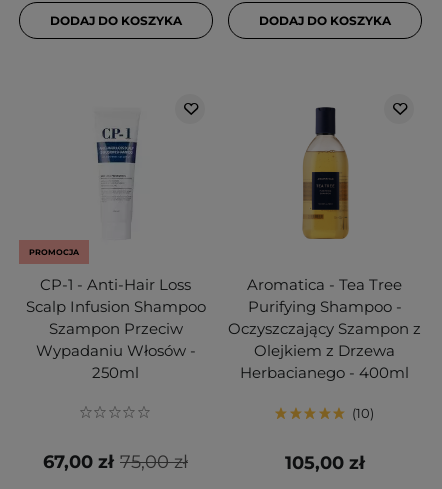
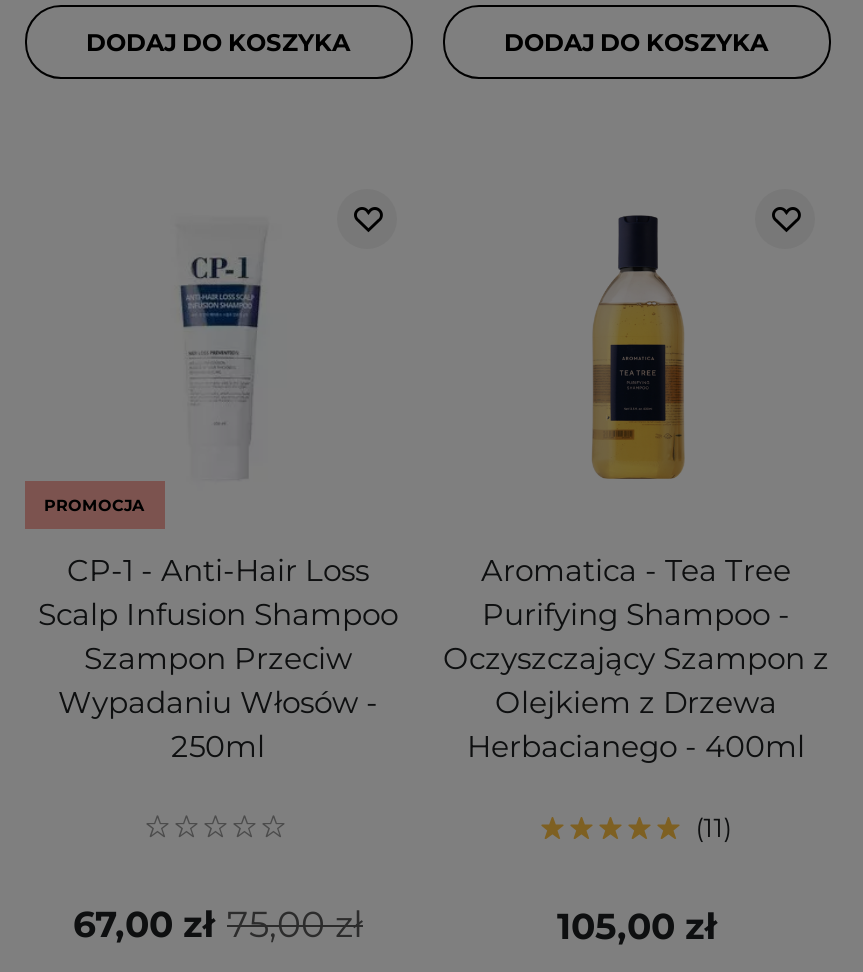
[356,405,370,421] 10 -> [703,812,723,844] 11

